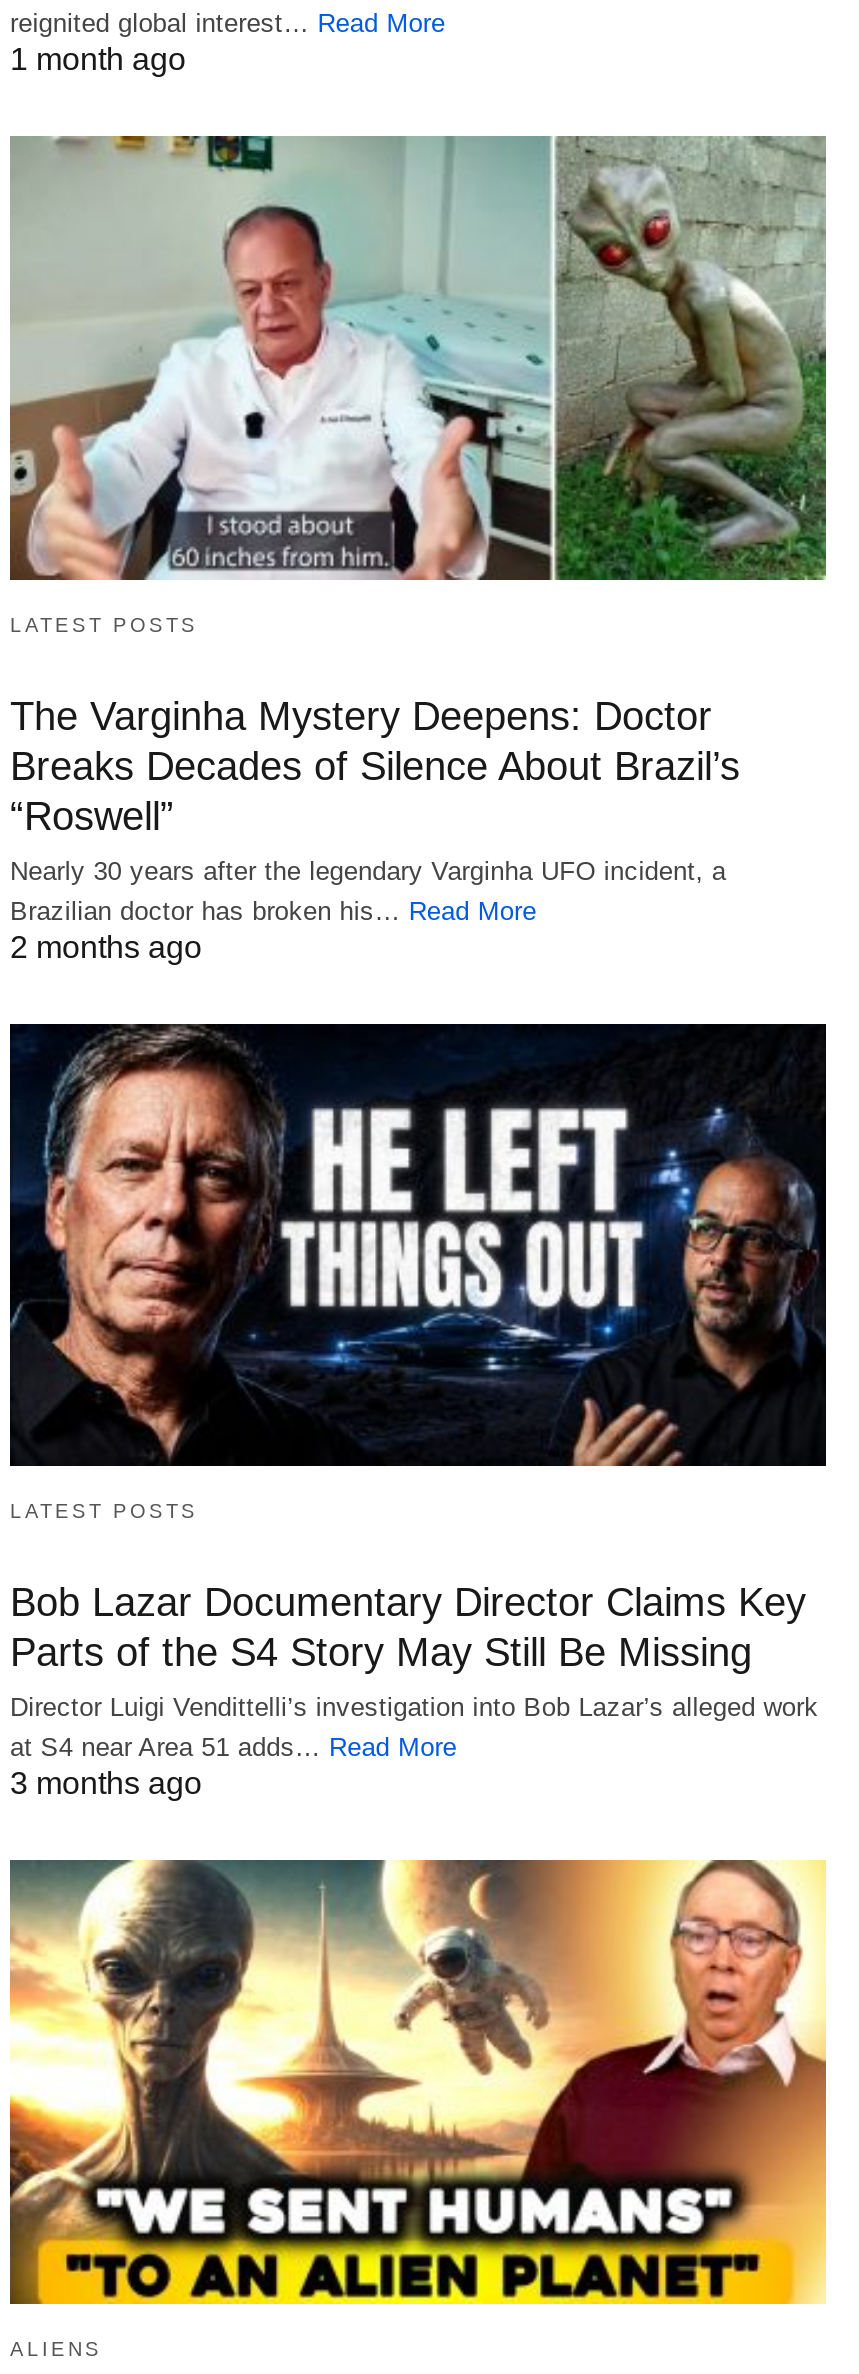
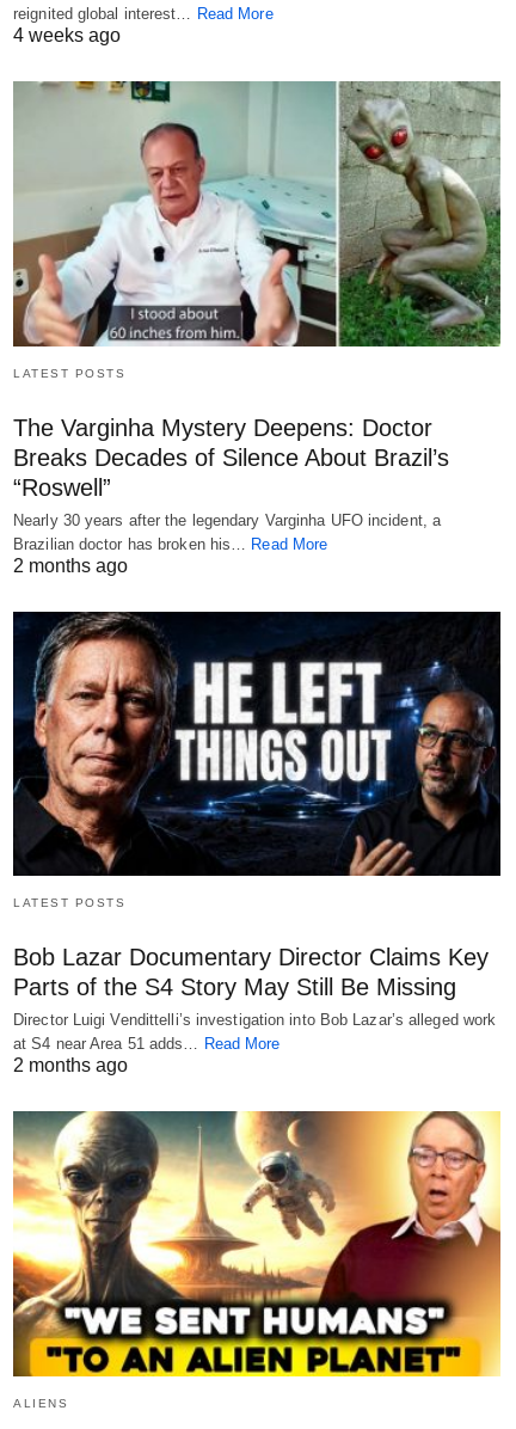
[10,42,186,76] 1 month ago -> [13,25,121,45] 4 weeks ago
[10,1766,202,1800] 3 months ago -> [13,1055,128,1076] 2 months ago

